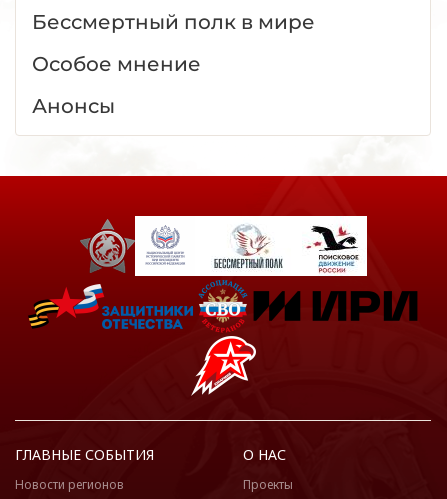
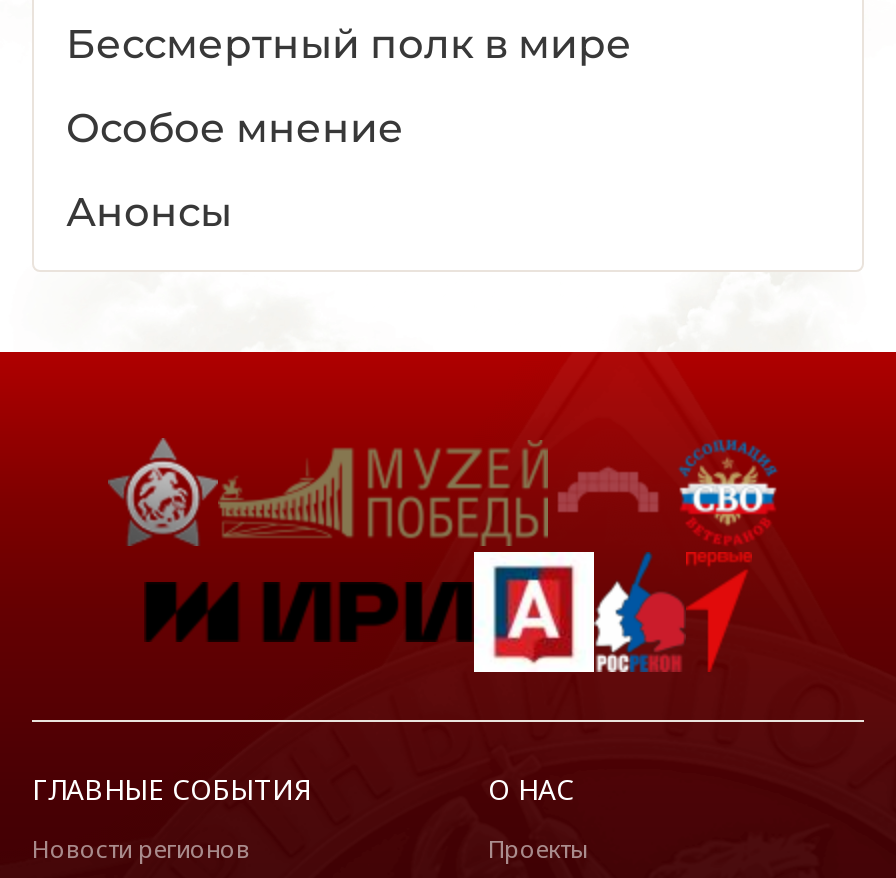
[28,215,418,396] [image] -> [108,438,778,674] [image]

